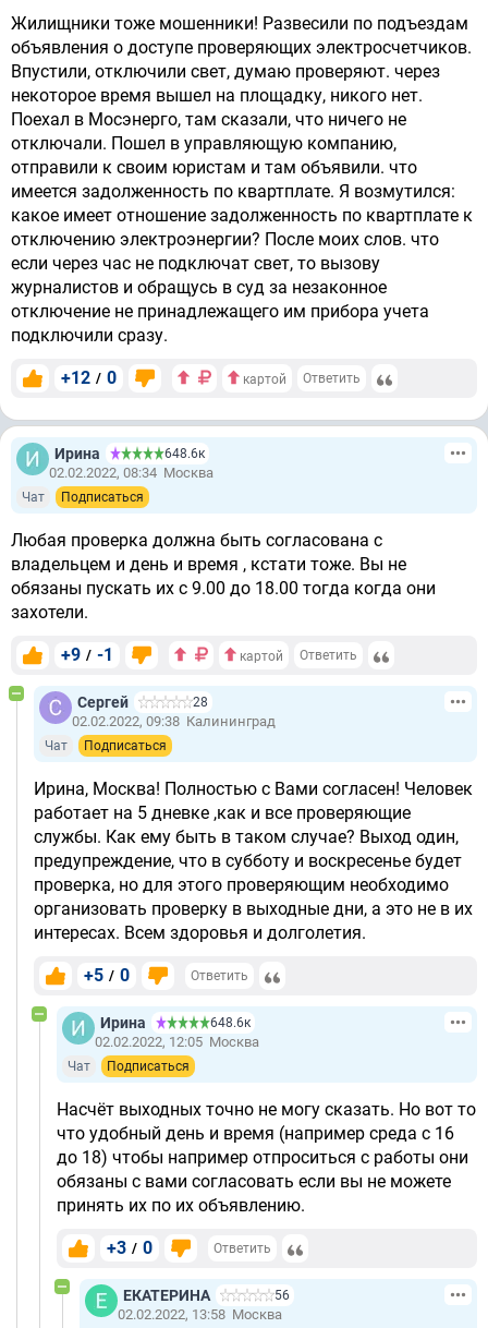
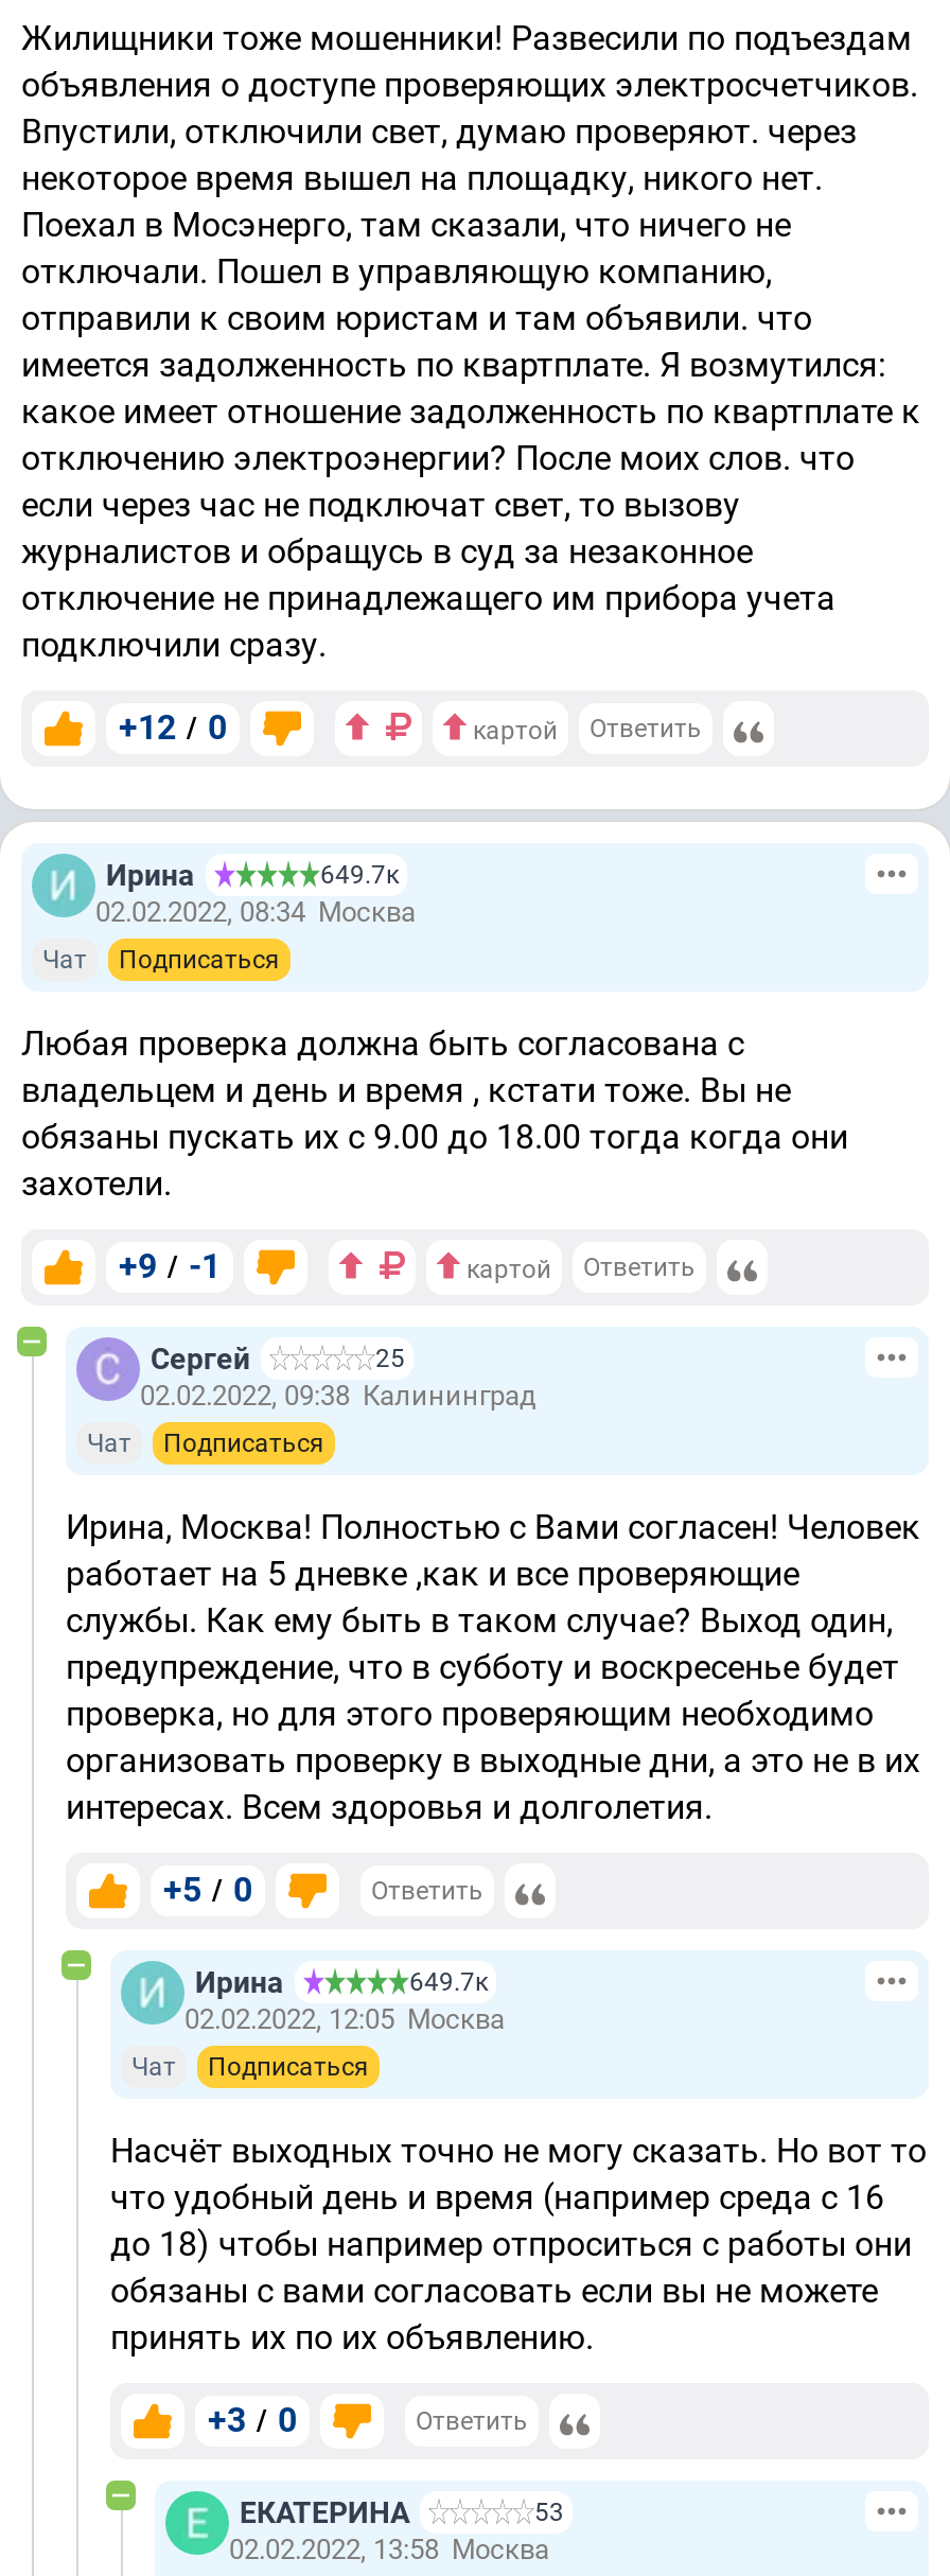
[164,446,205,461] 648.6к -> [320,860,399,889] 649.7к
[193,694,208,710] 28 -> [375,1343,405,1373] 25
[210,1015,251,1030] 648.6к -> [409,1967,488,1997] 649.7к
[274,1287,290,1303] 56 -> [534,2497,564,2527] 53

